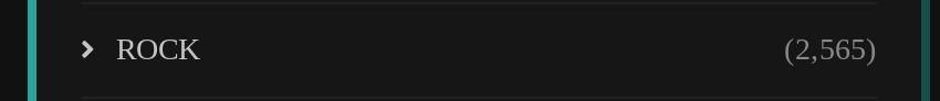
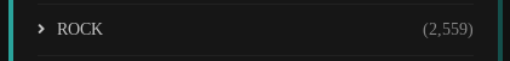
[784,34,877,67] (2,565) -> [423,20,474,38] (2,559)

